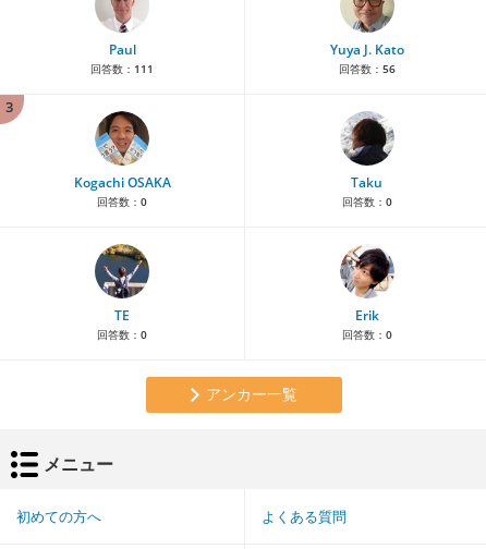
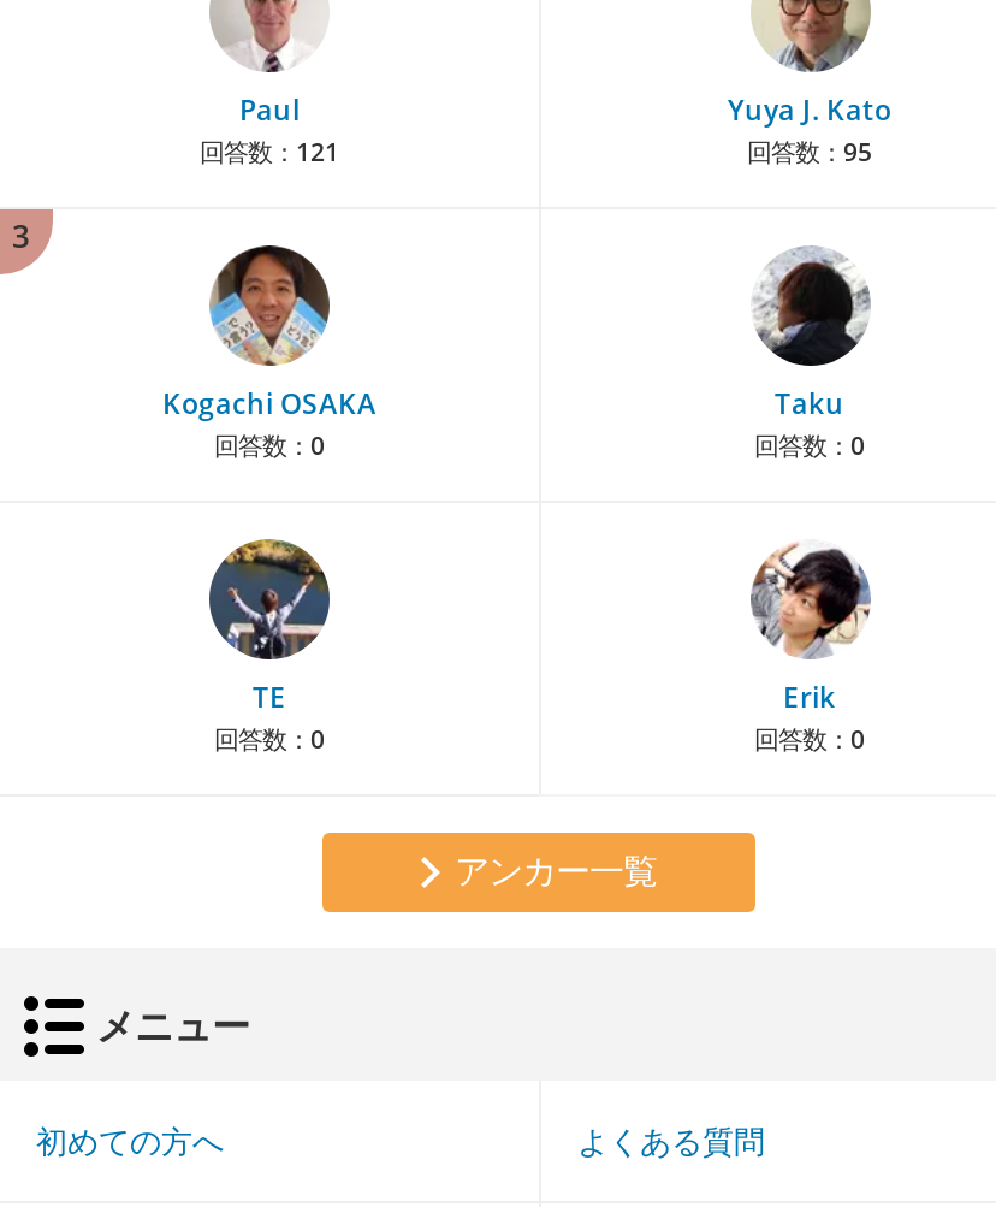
[90,61,154,76] 回答数：111 -> [200,135,339,168] 回答数：121
[338,61,395,76] 回答数：56 -> [747,135,872,168] 回答数：95

